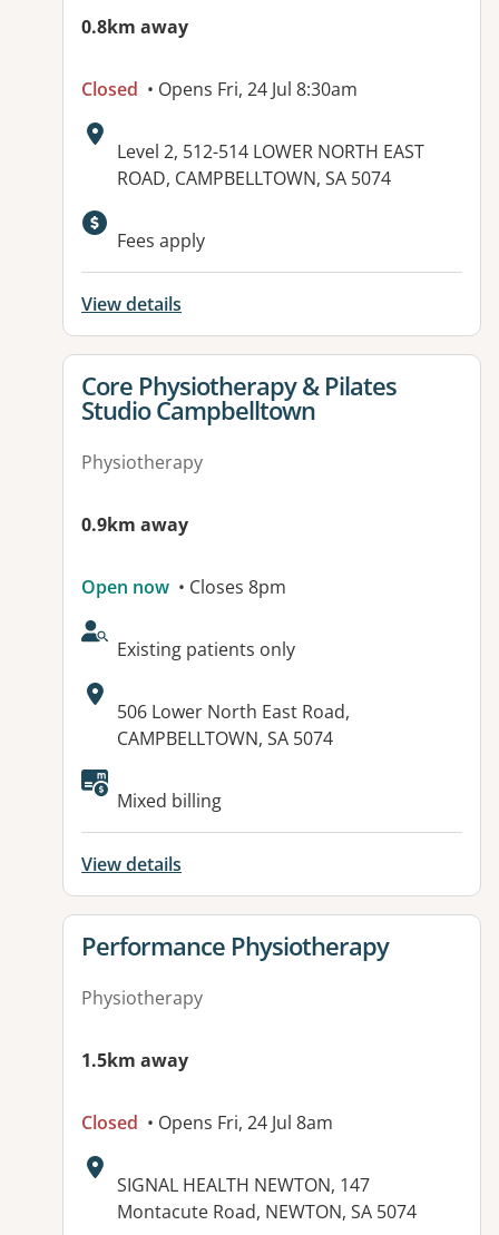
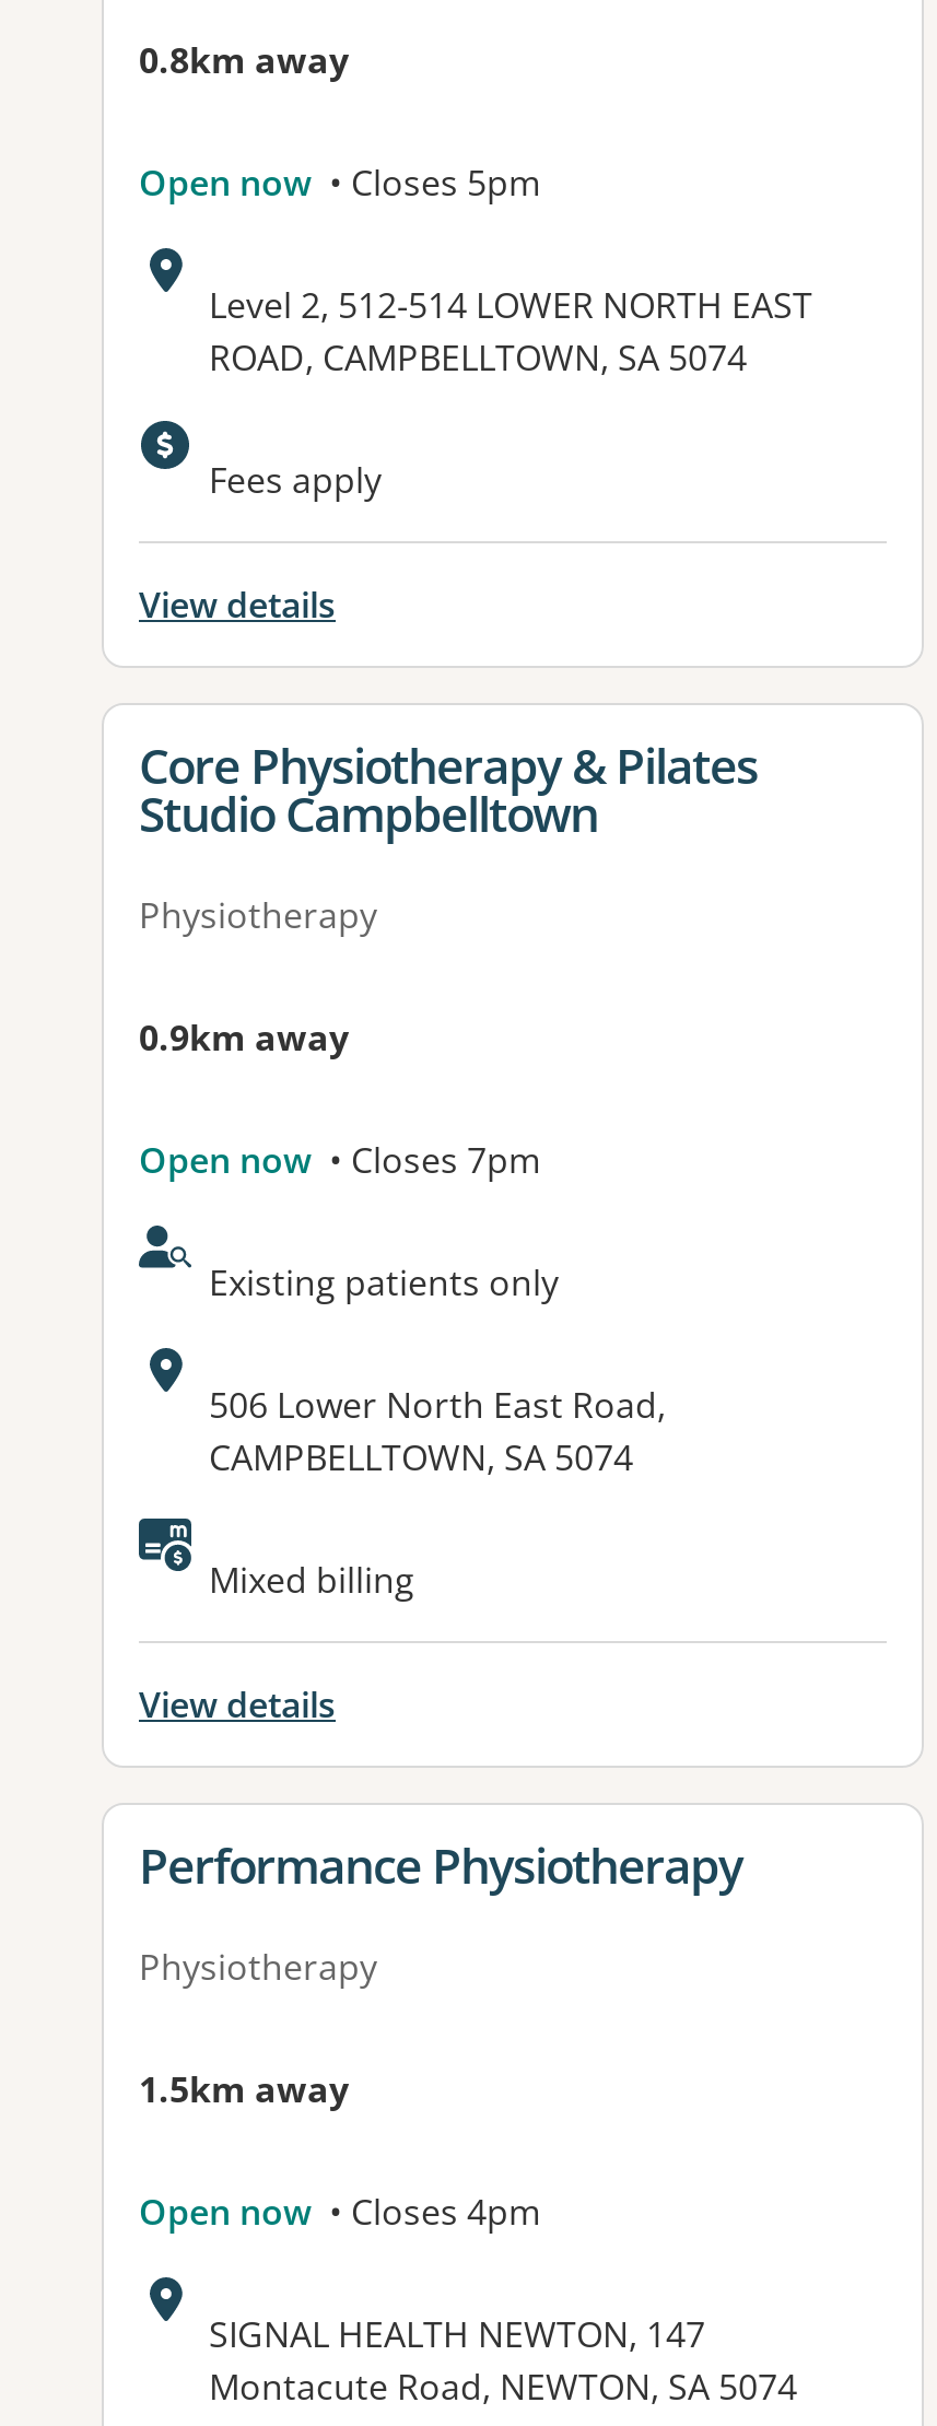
[81,77,358,102] Closed • Opens Fri, 24 Jul 8:30am -> [139,159,541,208] Open now • Closes 5pm
[81,575,286,600] Open now • Closes 8pm -> [139,1137,541,1185] Open now • Closes 7pm
[81,1111,333,1135] Closed • Opens Fri, 24 Jul 8am -> [139,2189,541,2237] Open now • Closes 4pm

